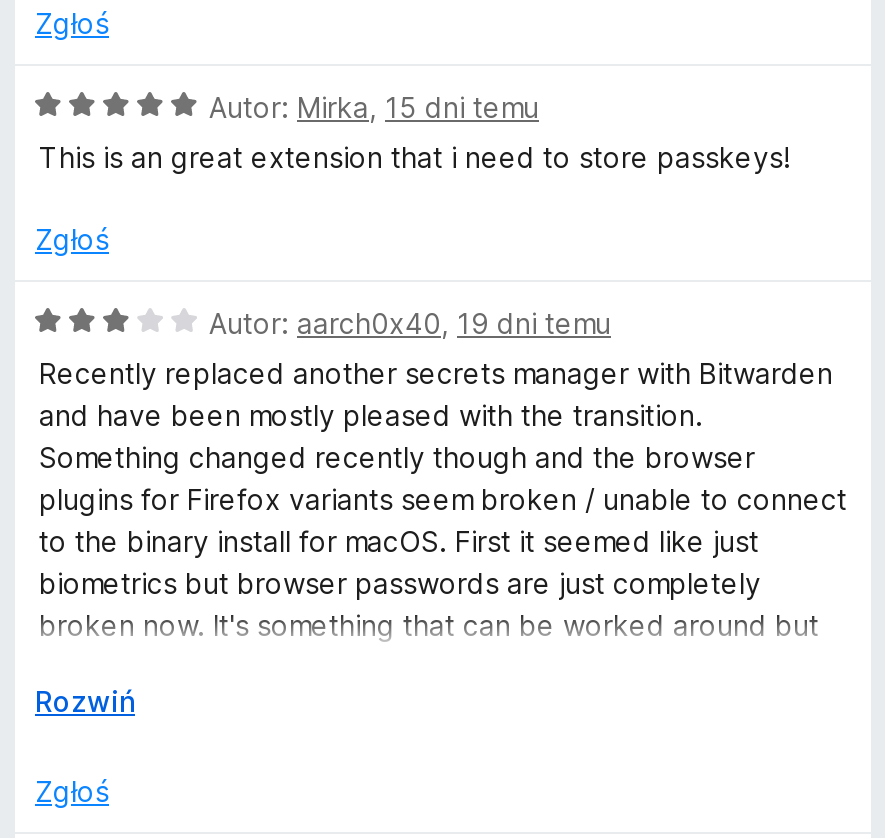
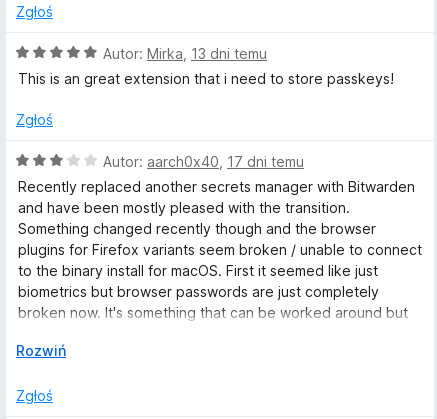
[209,90,539,124] Autor: Mirka, 15 dni temu -> [103,45,267,62] Autor: Mirka, 13 dni temu
[209,306,611,340] Autor: aarch0x40, 19 dni temu -> [103,153,304,170] Autor: aarch0x40, 17 dni temu

